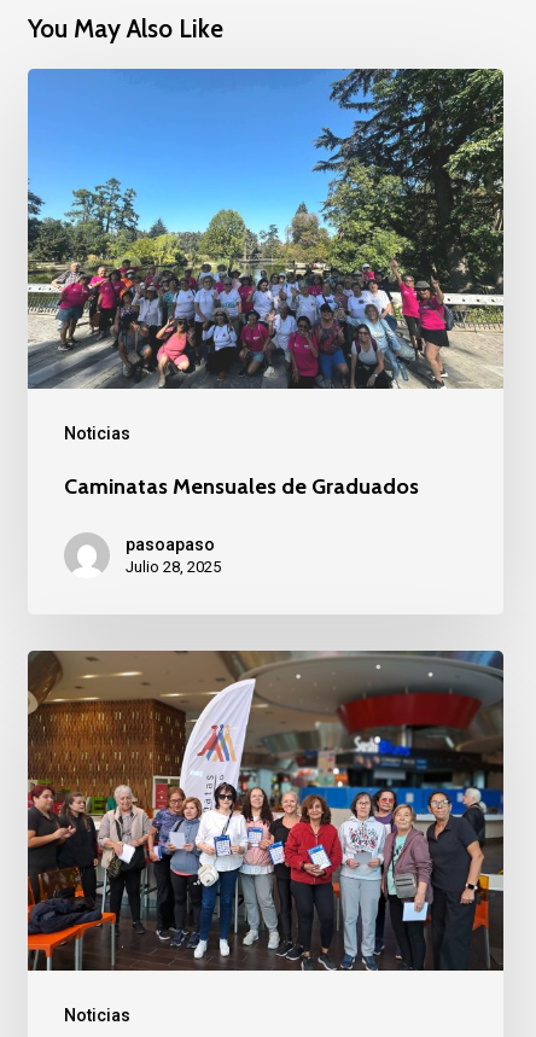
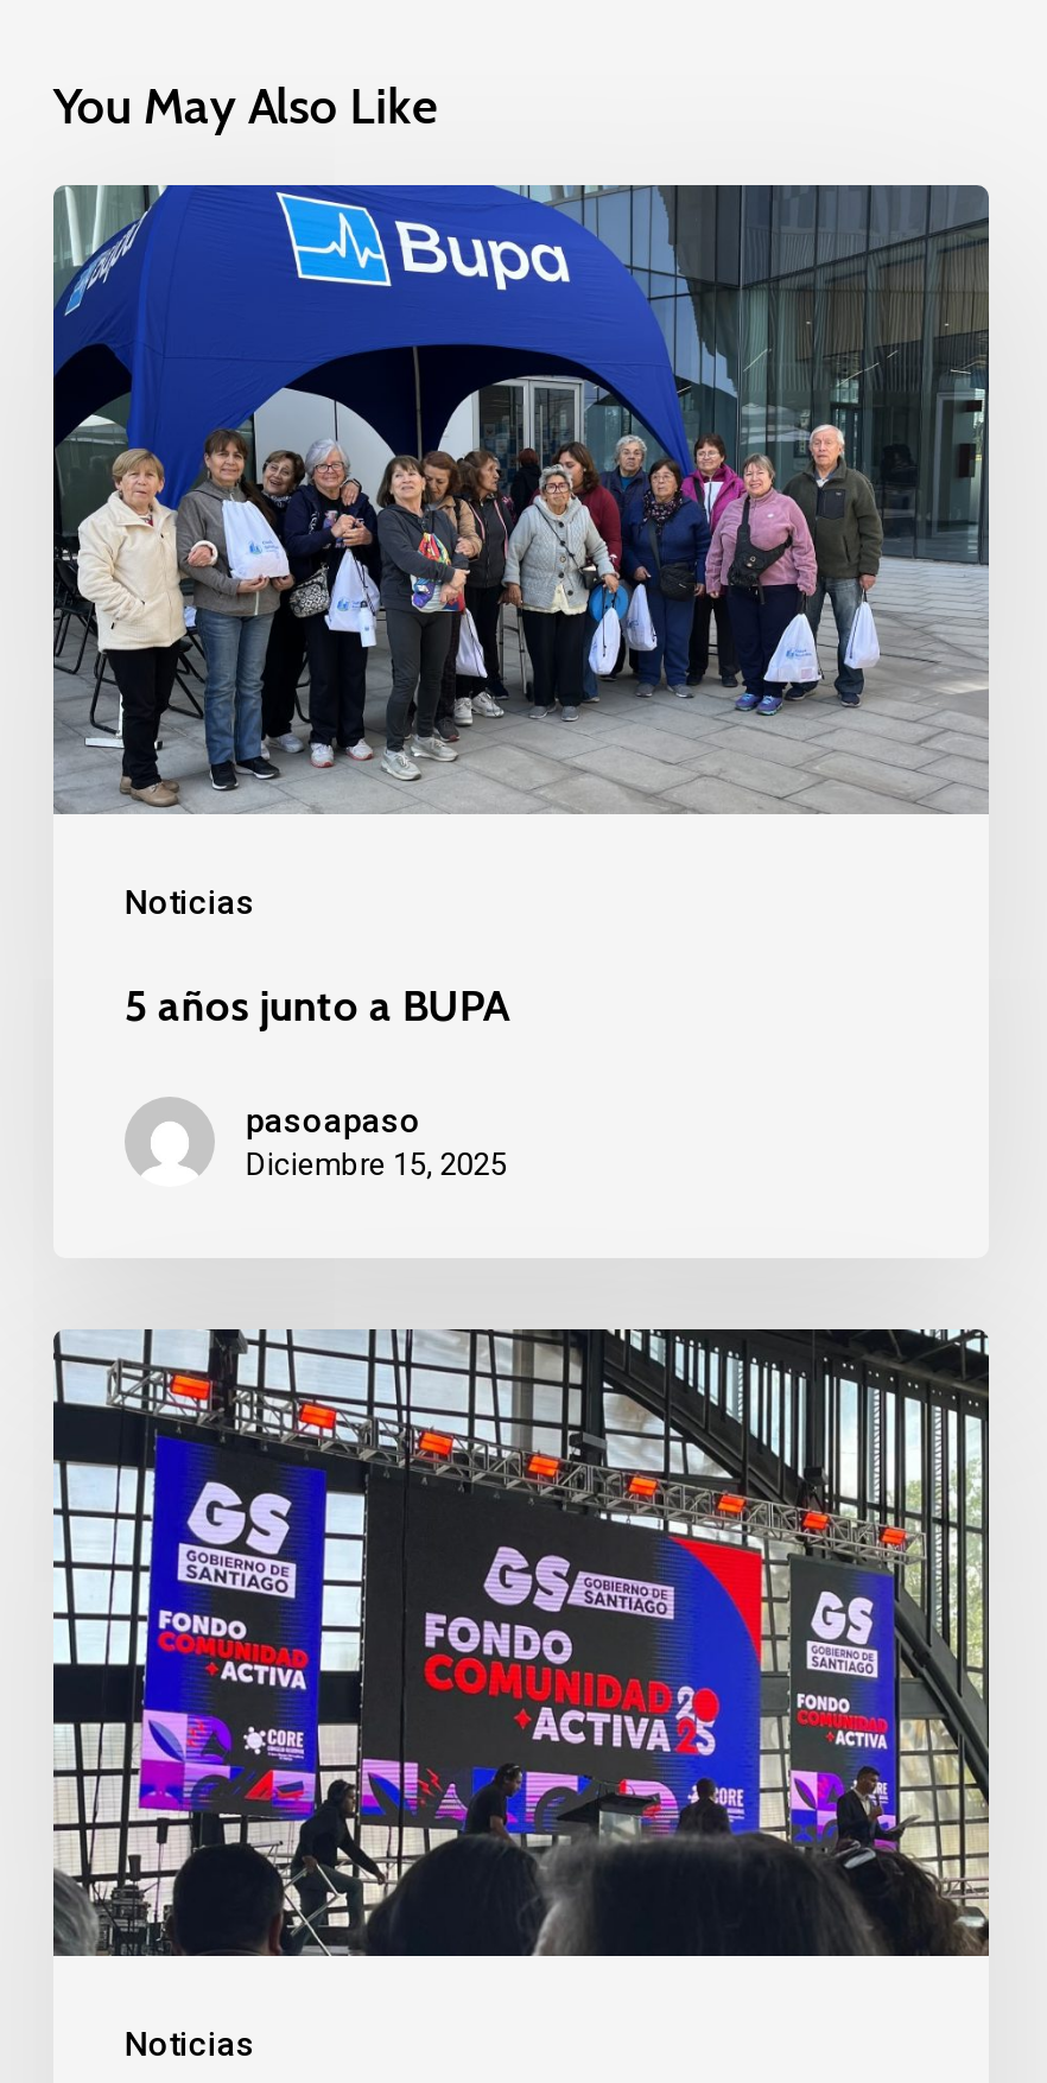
[27,68,505,389] [image] -> [51,183,989,814] [image]
[64,473,419,500] Caminatas Mensuales de Graduados -> [124,979,509,1032] 5 años junto a BUPA
[125,557,221,576] Julio 28, 2025 -> [245,1146,507,1181] Diciembre 15, 2025
[27,649,505,972] [image] -> [51,1327,991,1958] [image]

